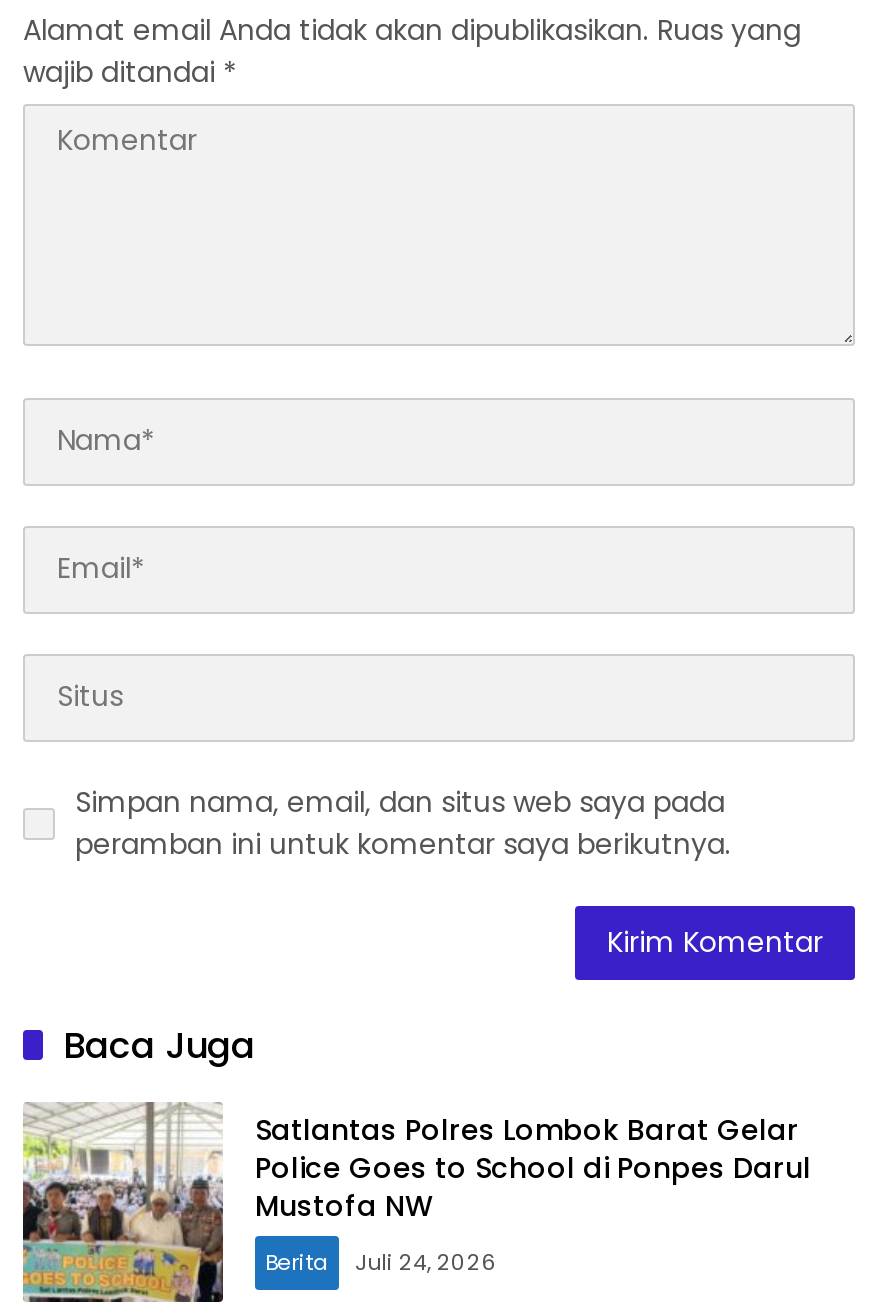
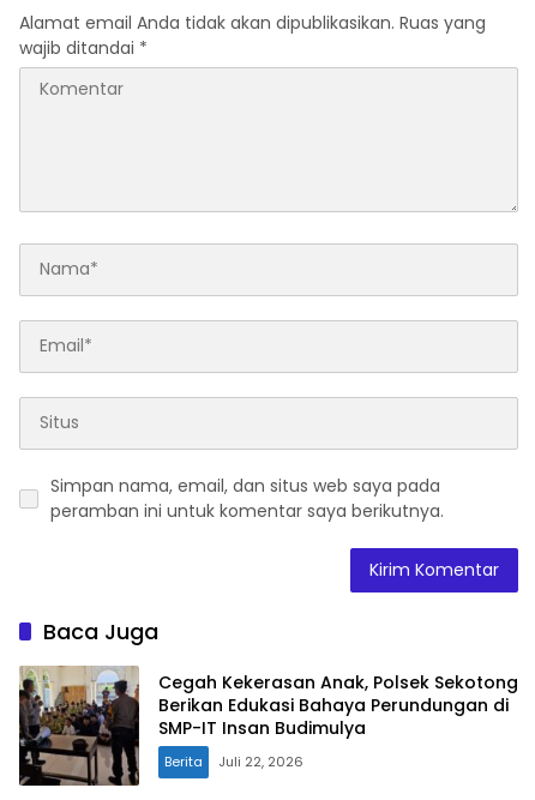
[21,1102,811,1304] [image] | Satlantas Polres Lombok Barat Gelar | Police Goes to School di Ponpes Darul | Mustofa NW -> [18,666,518,787] [image] | Cegah Kekerasan Anak, Polsek Sekotong | Berikan Edukasi Bahaya Perundungan di | SMP-IT Insan Budimulya
[265,1247,497,1279] Berita Juli 24, 2026 -> [164,752,303,772] Berita Juli 22, 2026

